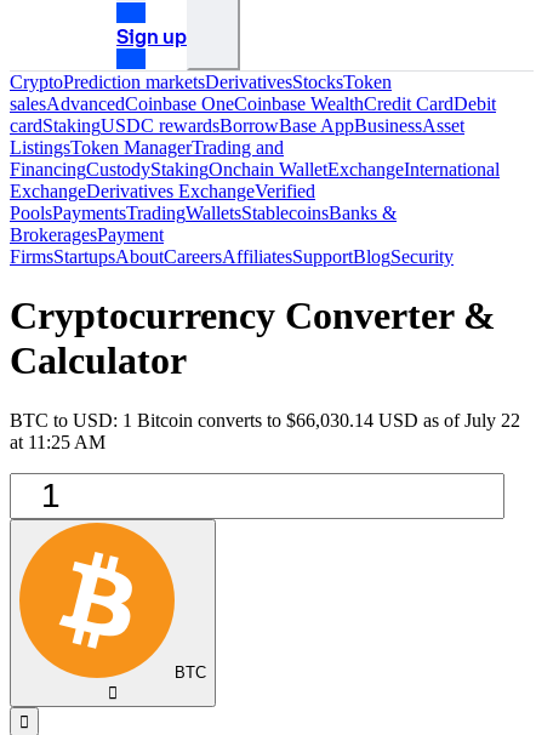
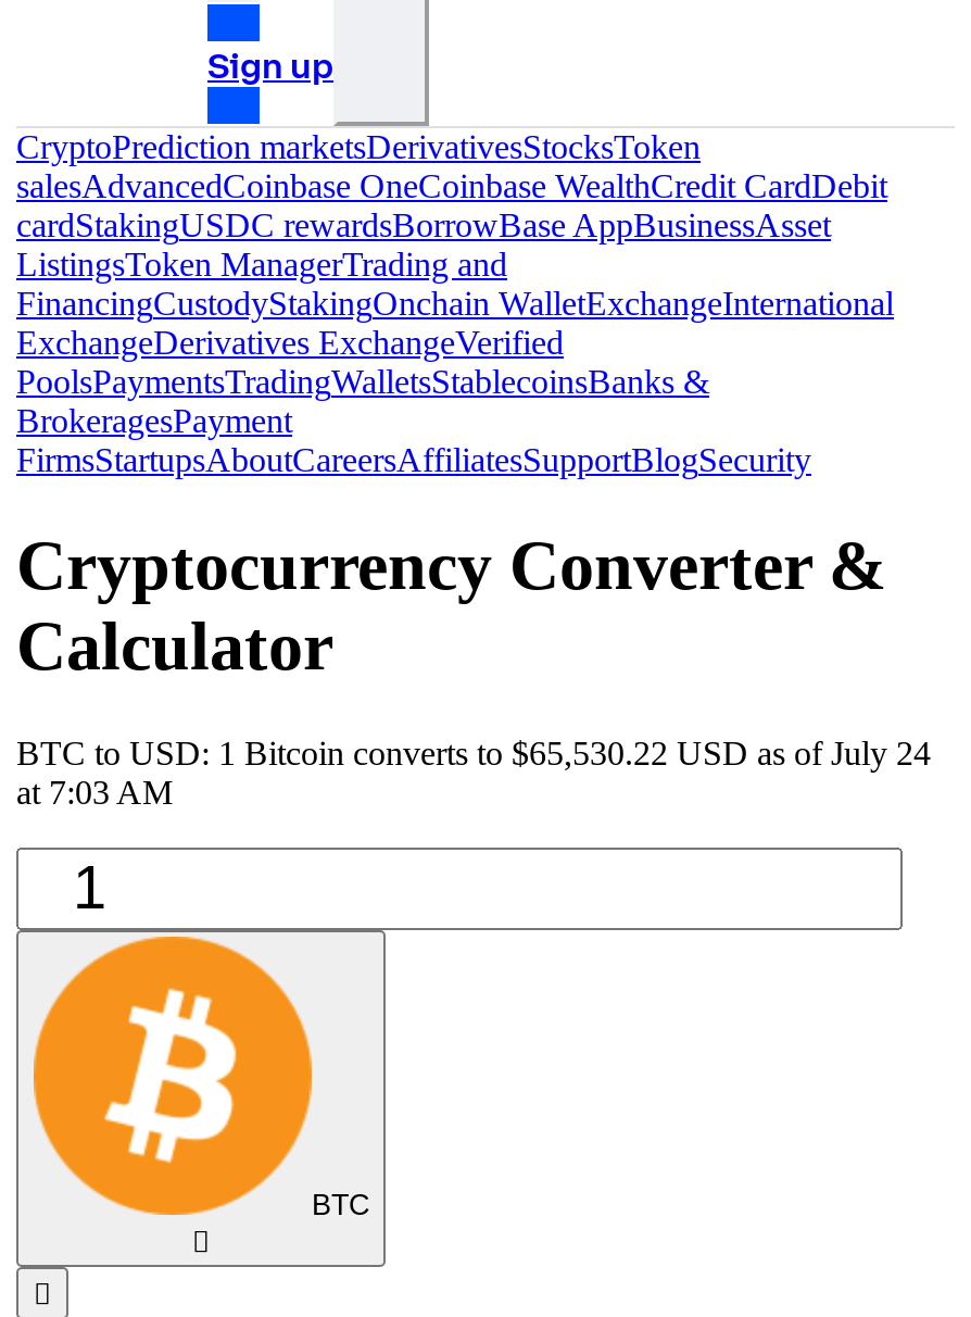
[10,410,520,430] BTC to USD: 1 Bitcoin converts to $66,030.14 USD as of July 22 -> [16,734,931,771] BTC to USD: 1 Bitcoin converts to $65,530.22 USD as of July 24
[10,432,106,452] at 11:25 AM -> [16,773,173,810] at 7:03 AM

